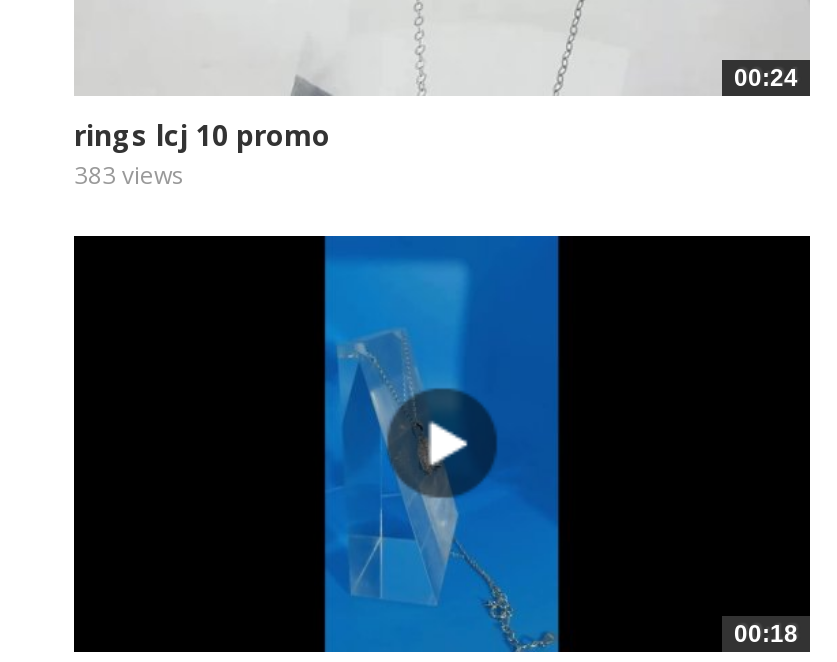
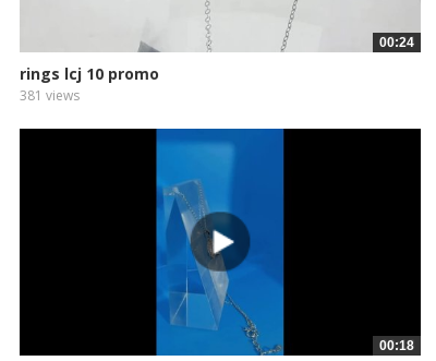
[74,159,184,193] 383 views -> [20,87,80,105] 381 views

